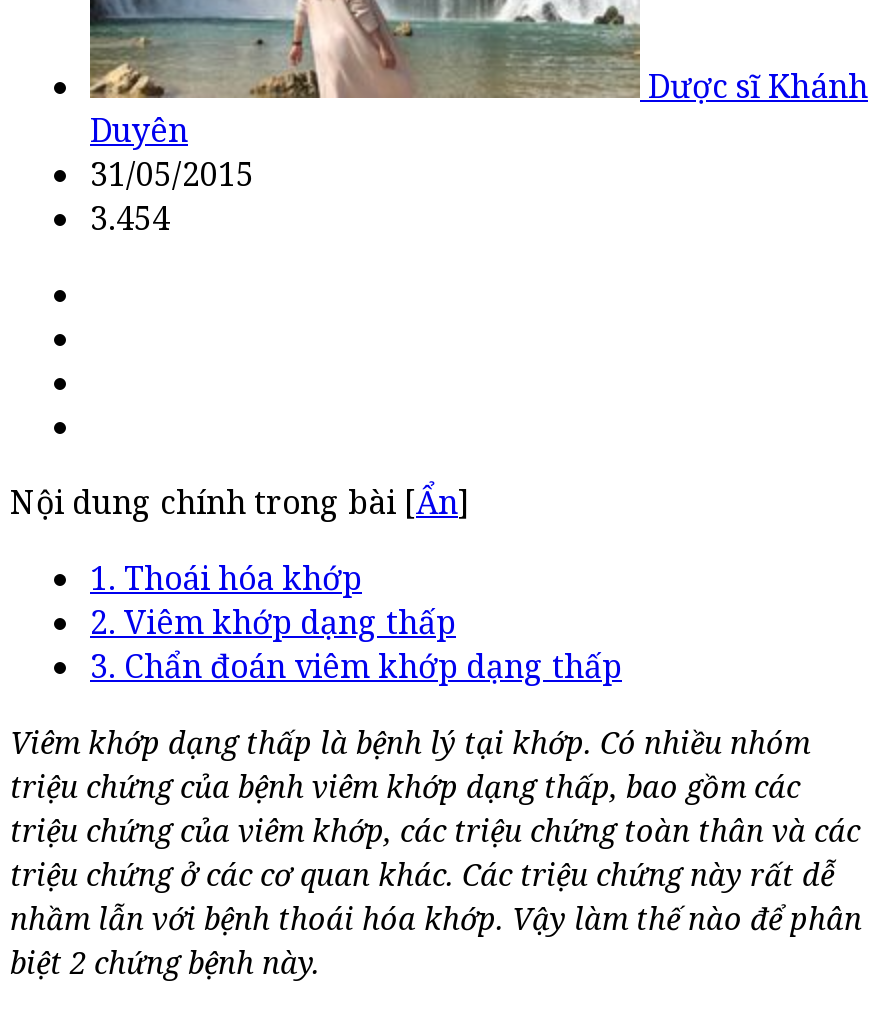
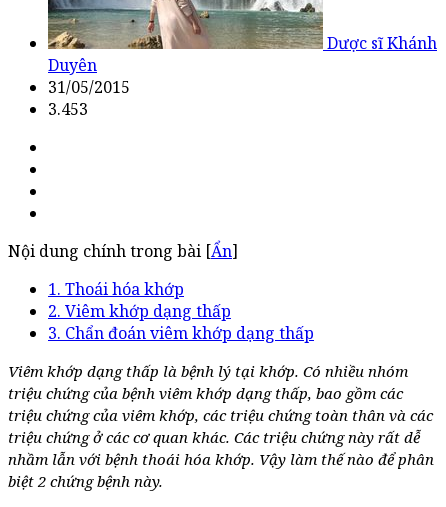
[90,196,170,240] 3.454 -> [48,98,88,120] 3.453

